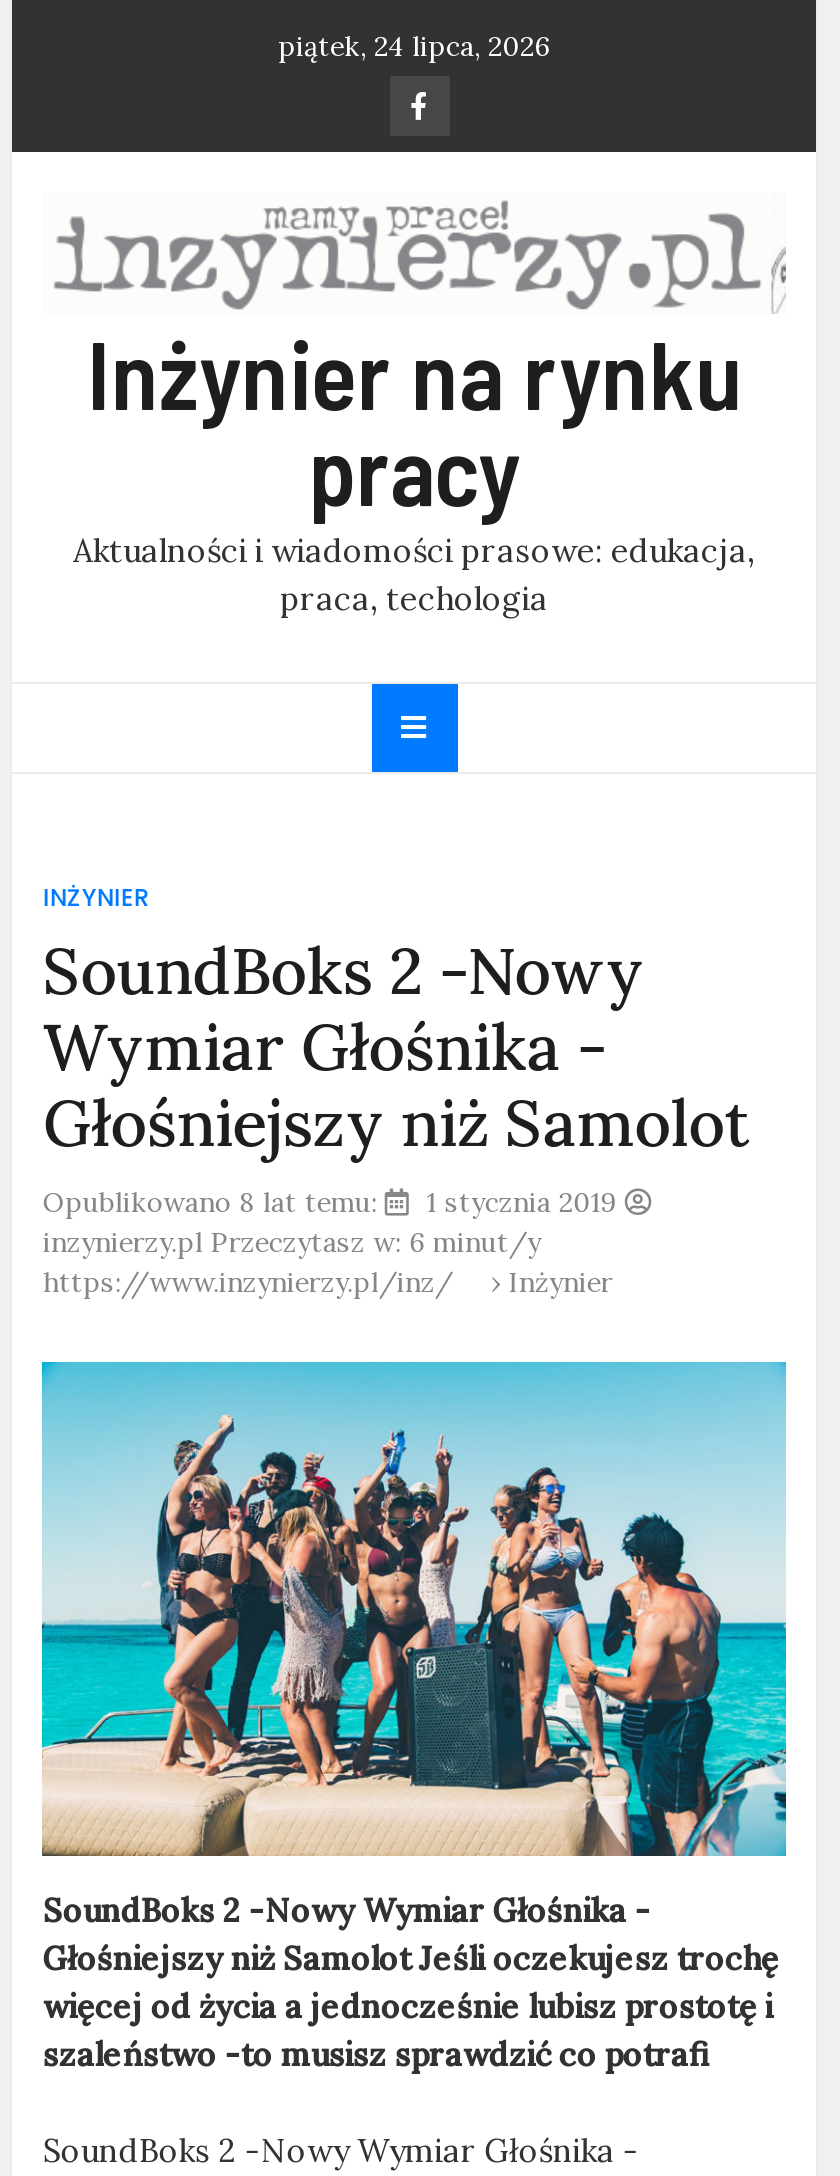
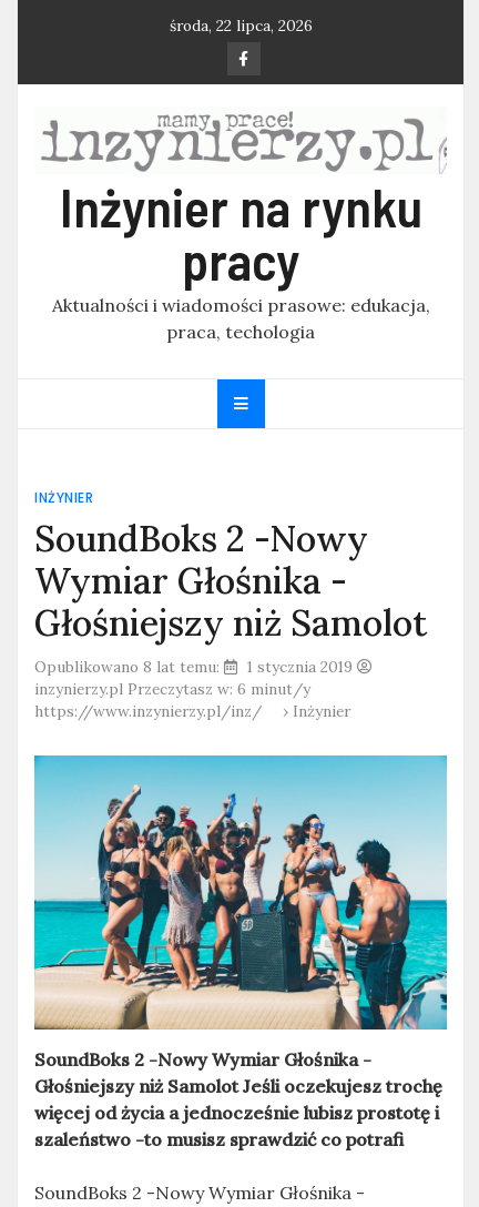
[278,28,550,64] piątek, 24 lipca, 2026 -> [169,16,312,35] środa, 22 lipca, 2026

